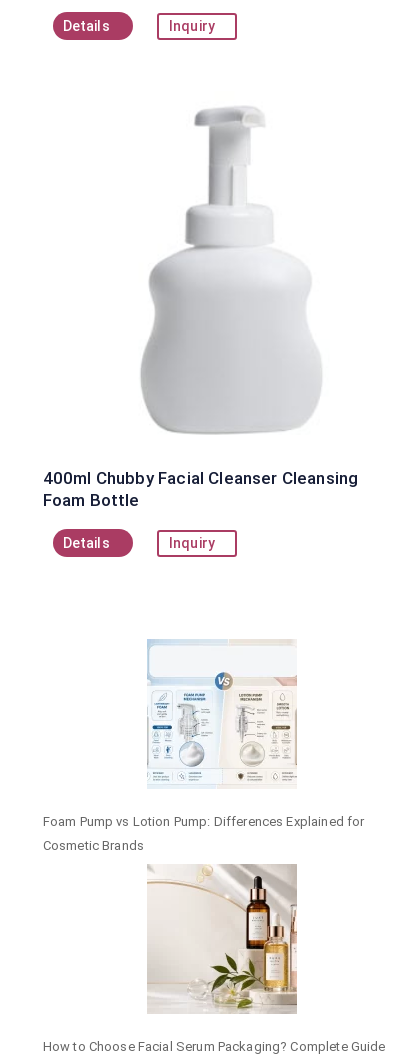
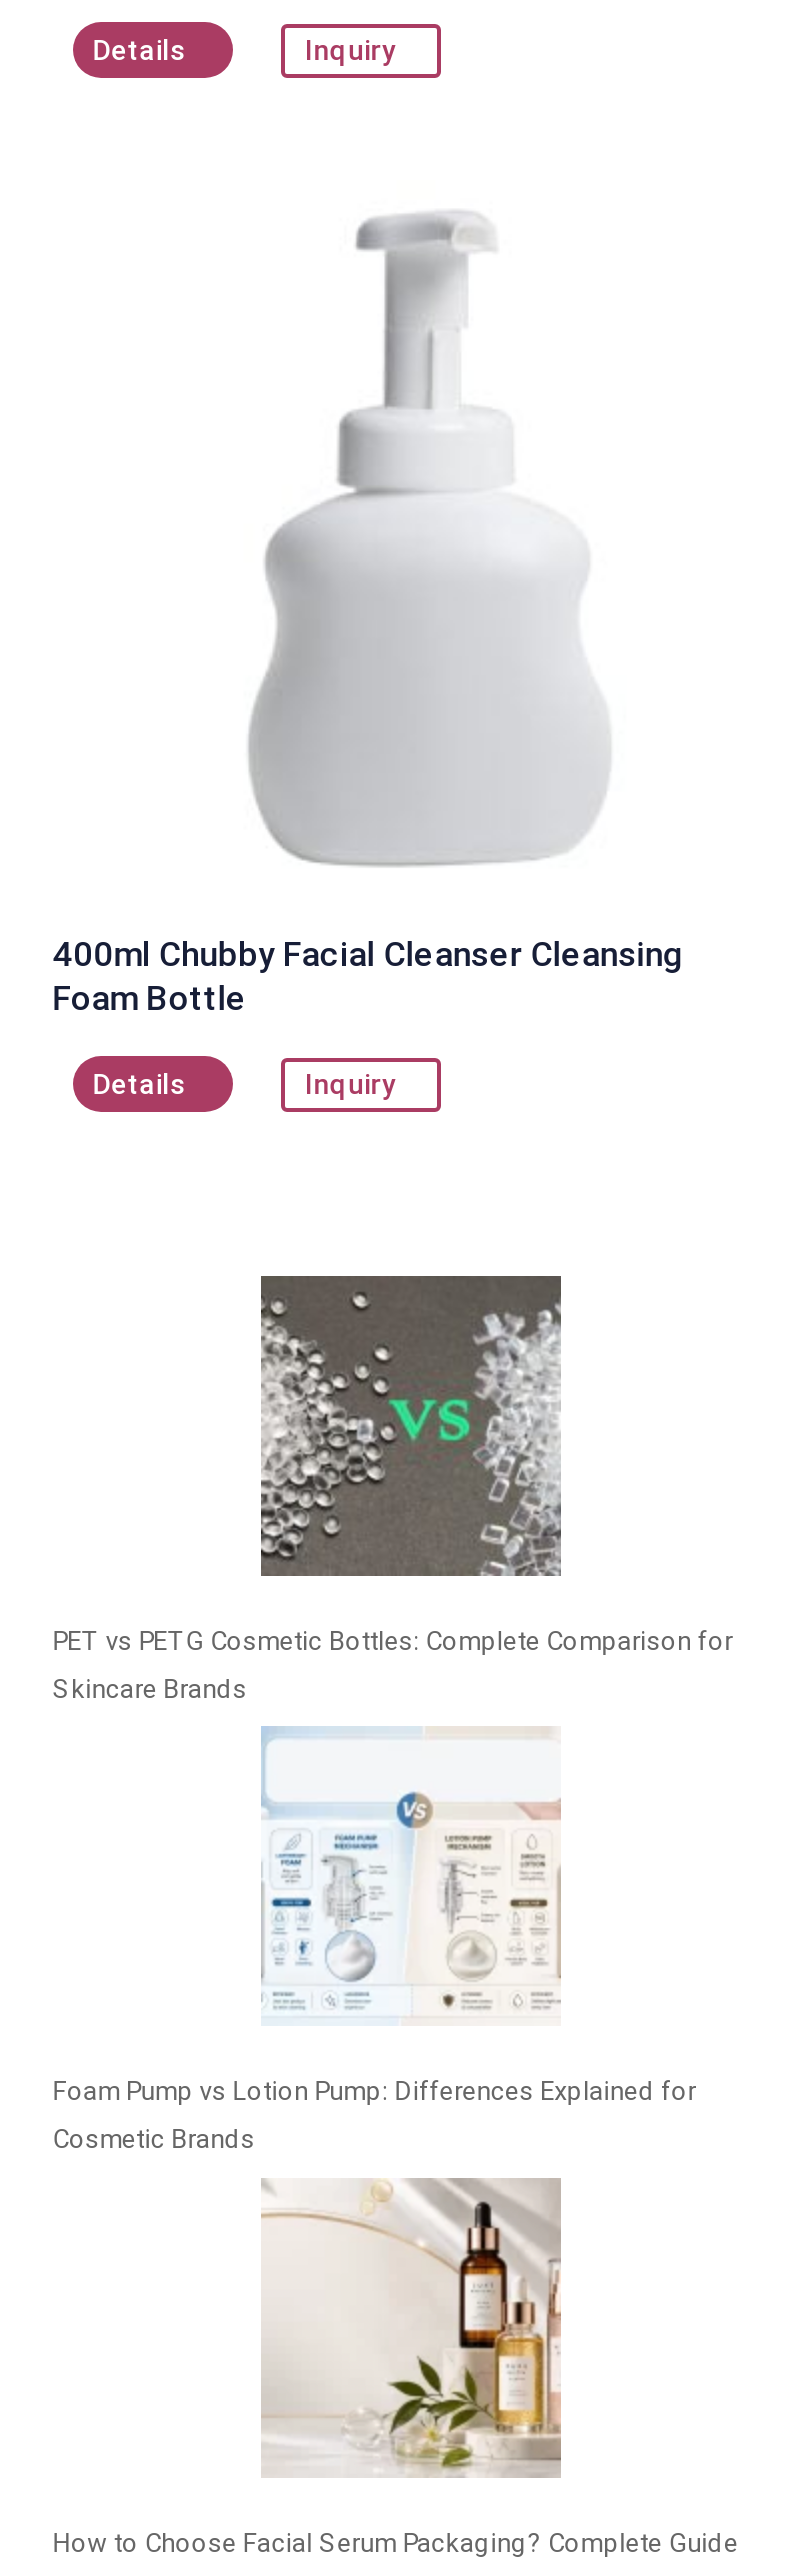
none -> [53,1274,733,1703] [image] | PET vs PETG Cosmetic Bottles: Complete Comparison for | Skincare Brands

